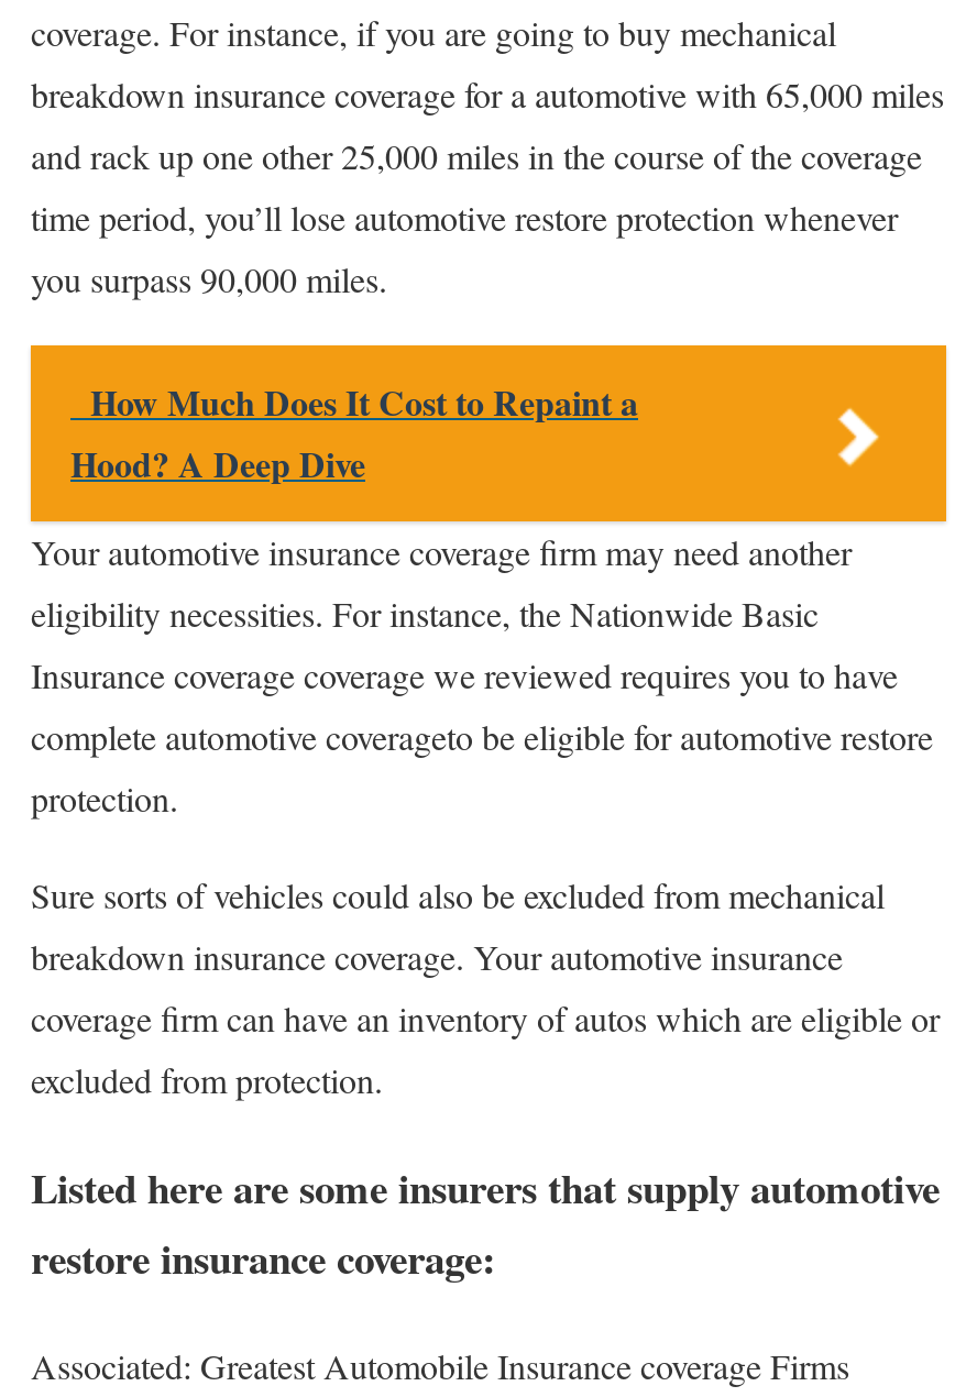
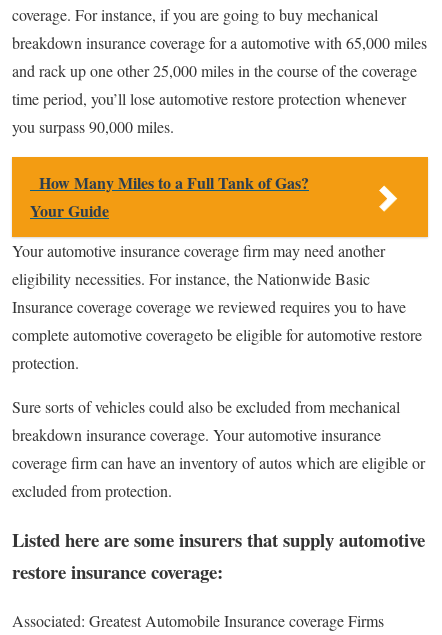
[70,377,638,489] How Much Does It Cost to Repaint a | Hood? A Deep Dive -> [30,171,309,222] How Many Miles to a Full Tank of Gas? | Your Guide

